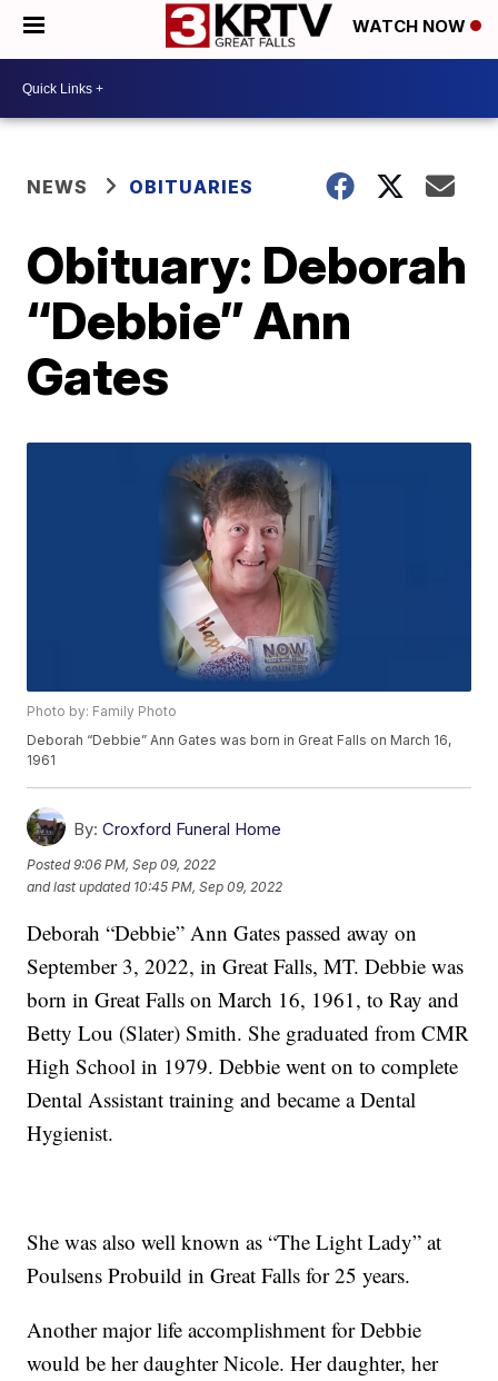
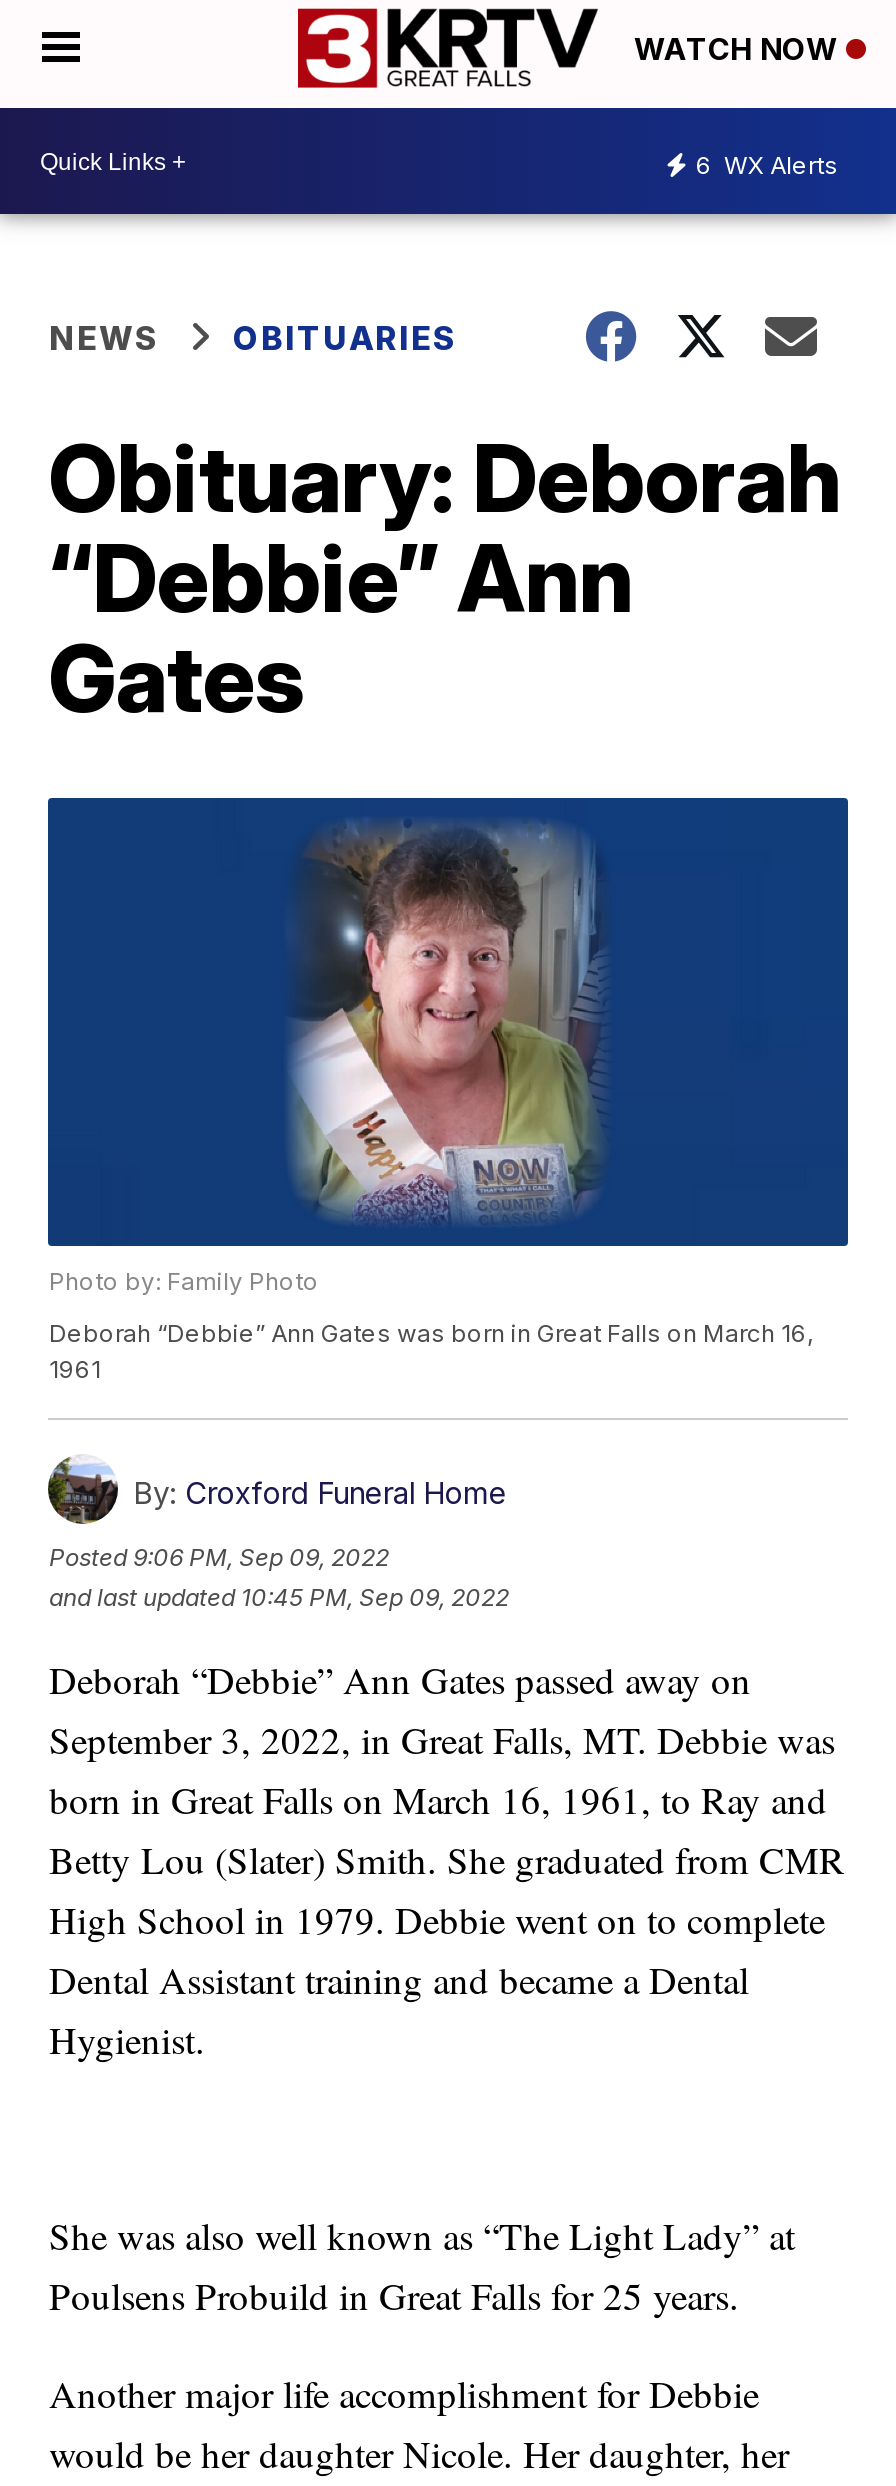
none -> [696,149,838,179] 6 WX Alerts

